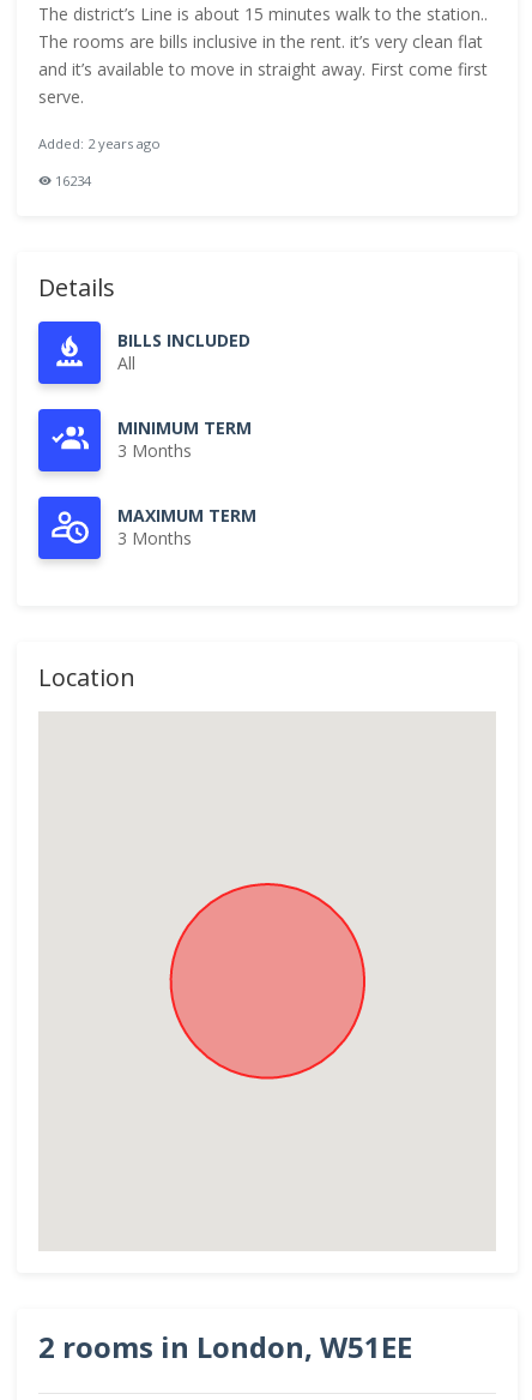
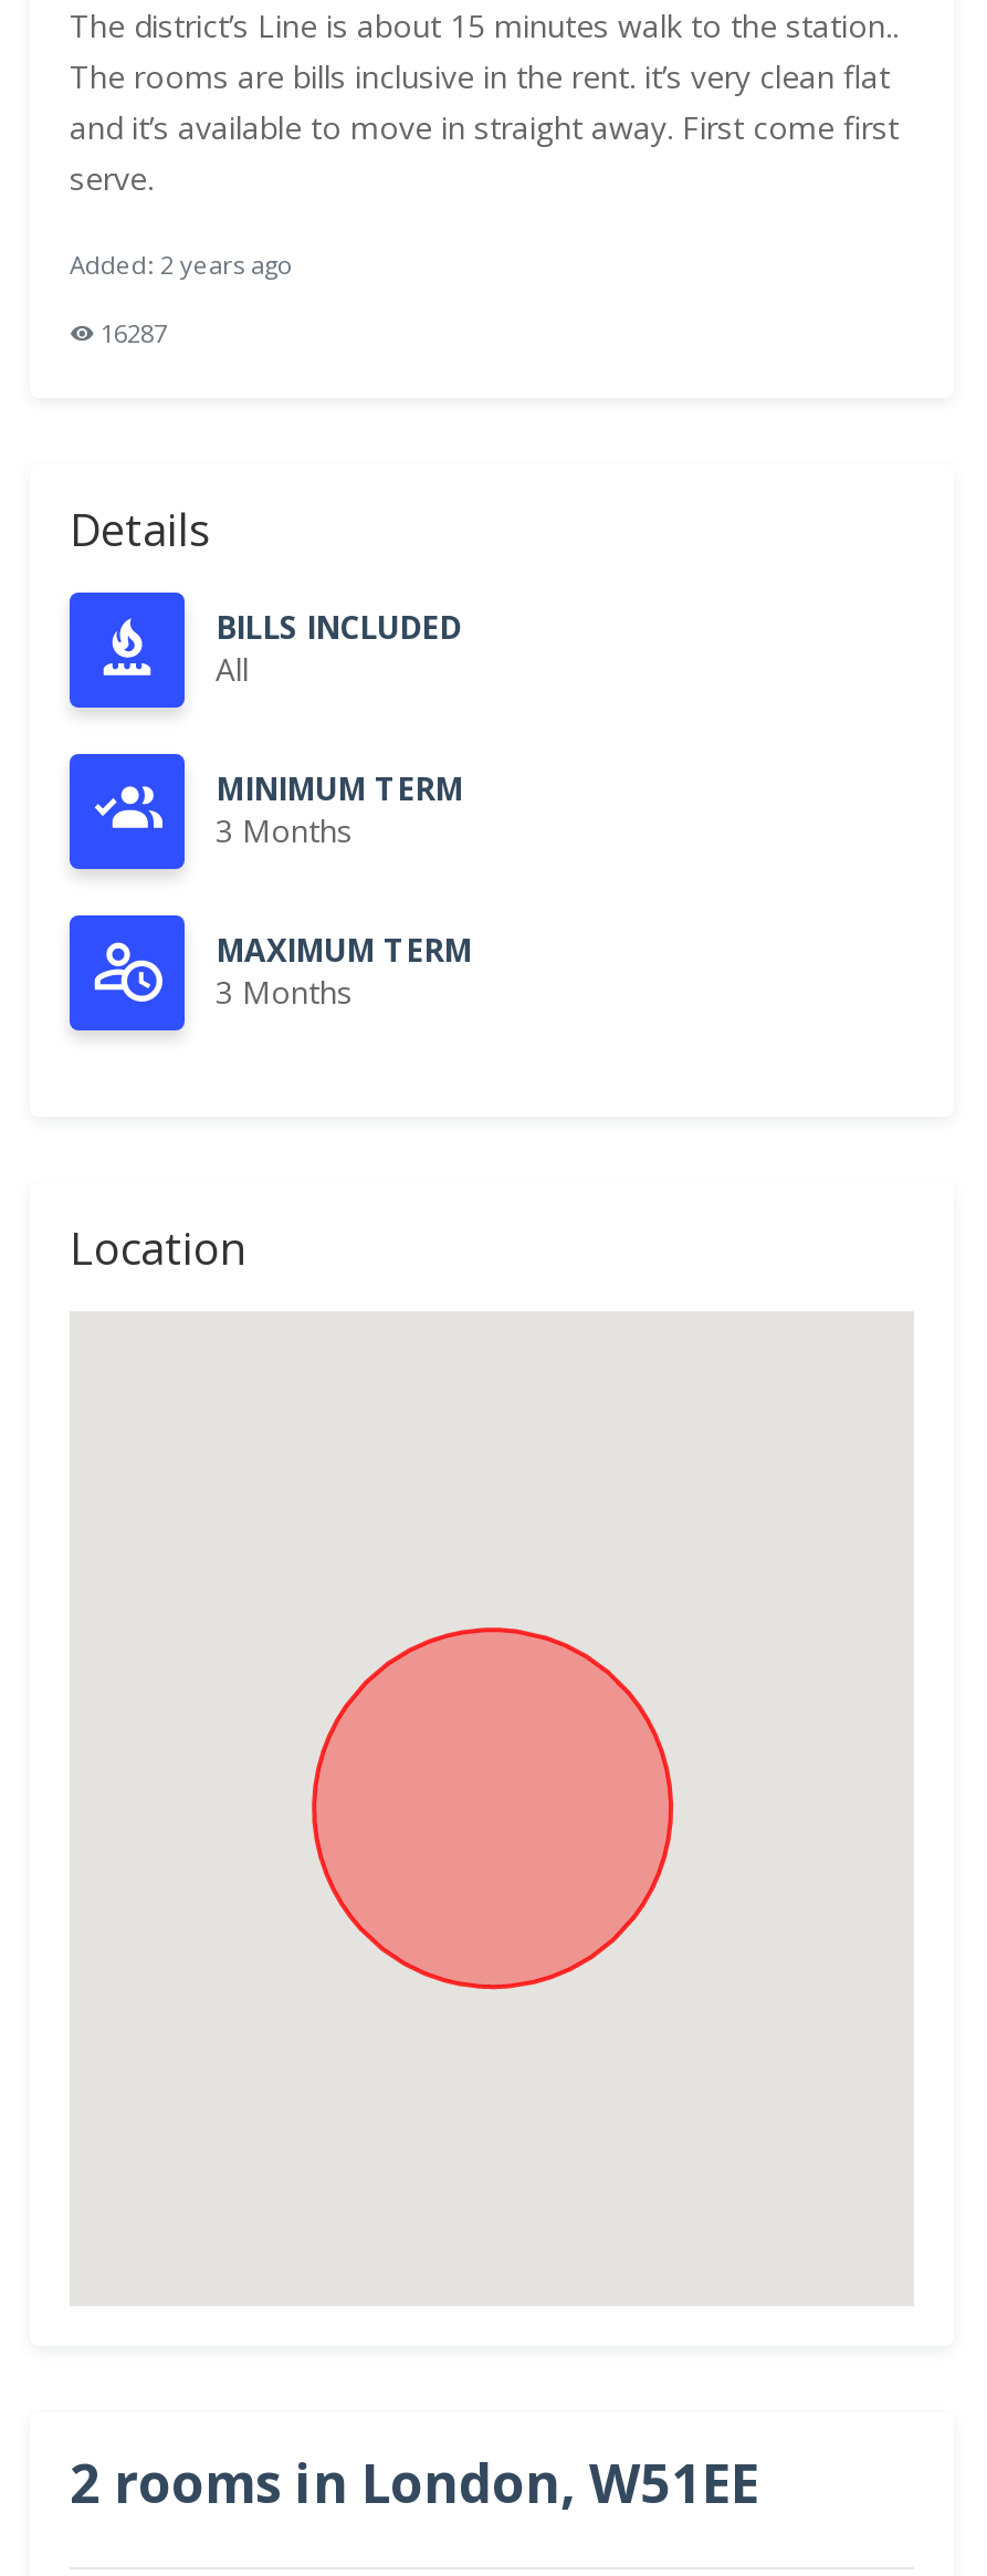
[52,172,91,190] 16234 -> [94,316,167,349] 16287

